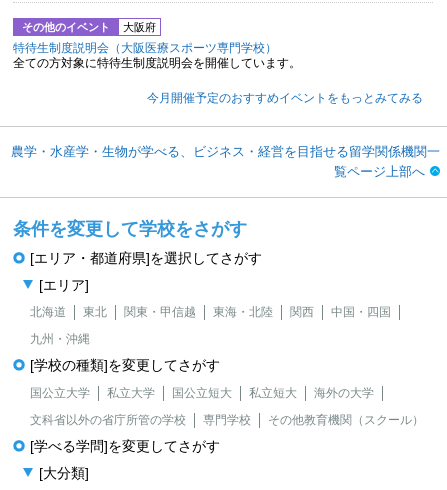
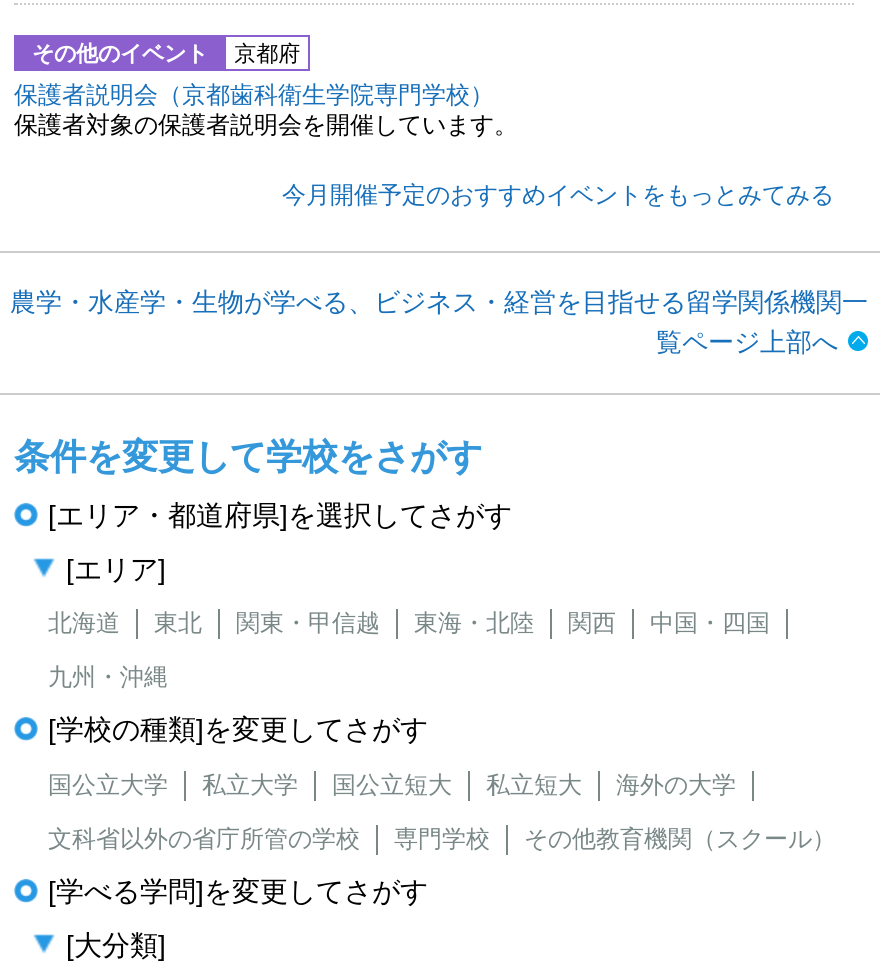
[123,21,156,33] 大阪府 -> [234,41,300,65] 京都府
[13,41,301,70] 特待生制度説明会（大阪医療スポーツ専門学校） | 全ての方対象に特待生制度説明会を開催しています。 -> [14,81,518,139] 保護者説明会（京都歯科衛生学院専門学校） | 保護者対象の保護者説明会を開催しています。

